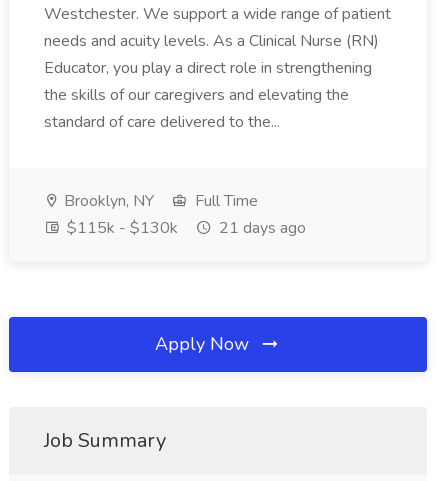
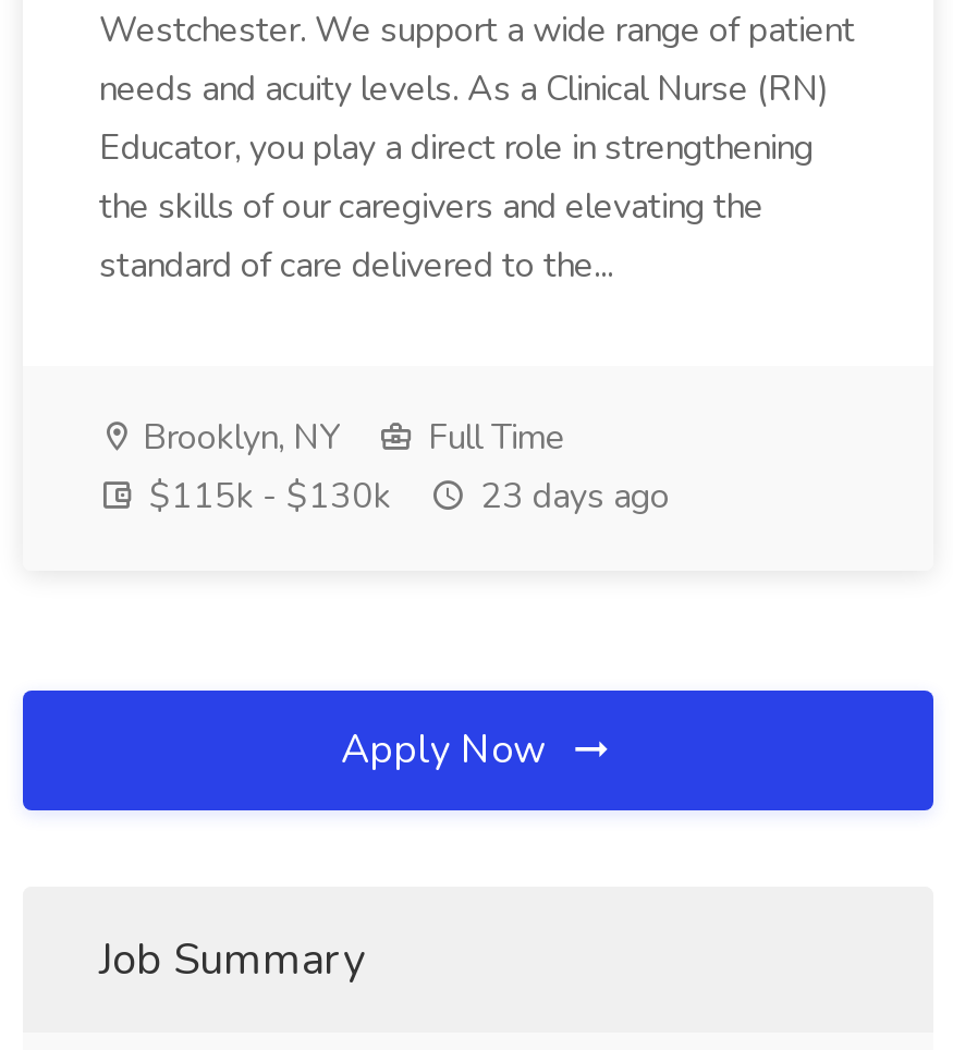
[63,217,306,239] $115k - $130k 21 days ago -> [140,473,670,521] $115k - $130k 23 days ago

